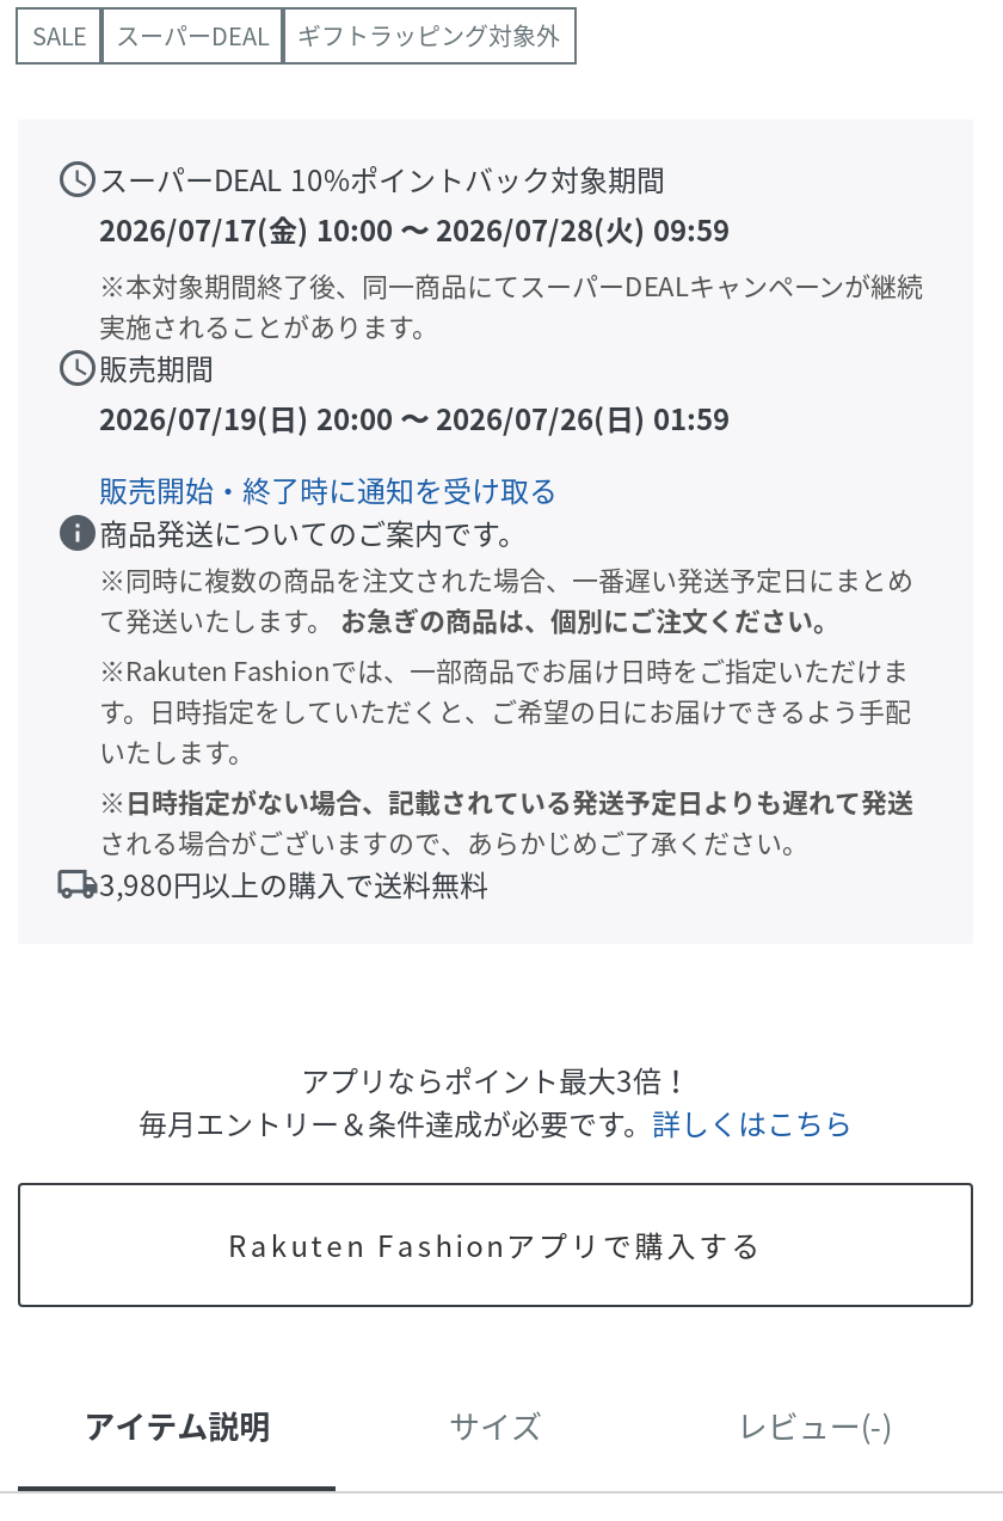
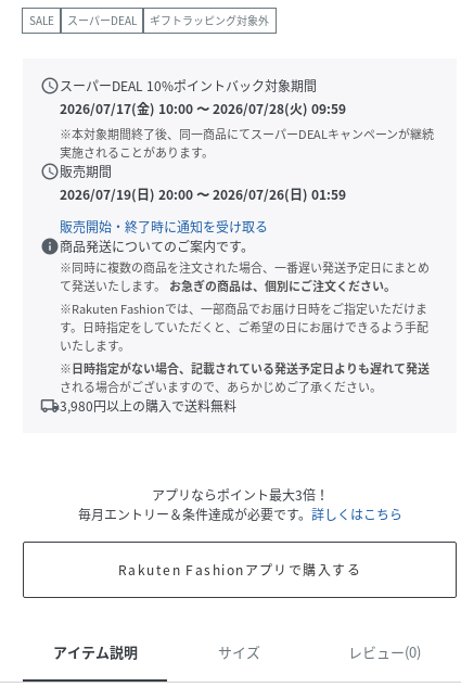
[736,1402,891,1448] レビュー(-) -> [348,641,421,662] レビュー(0)

